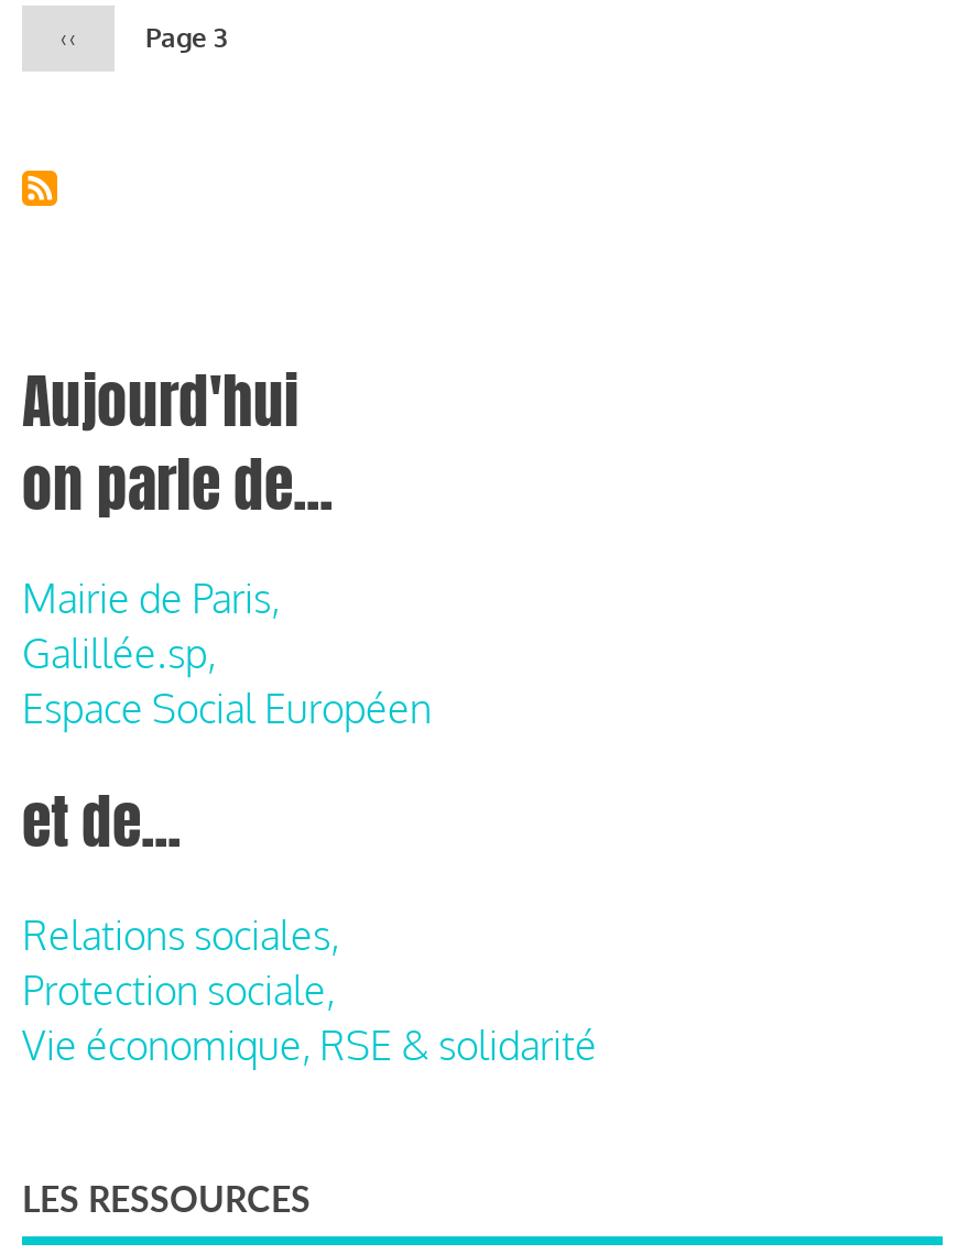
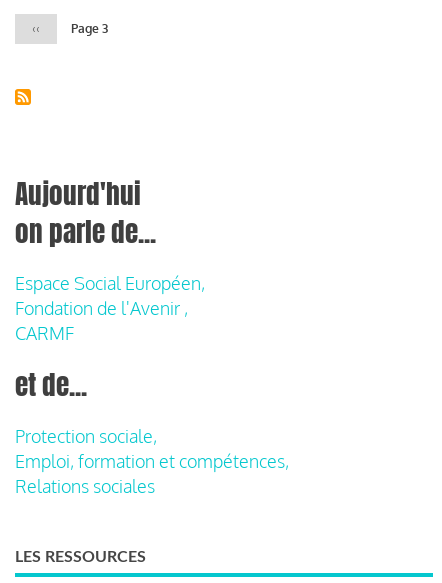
[22,573,432,732] Mairie de Paris, | Galillée.sp, | Espace Social Européen -> [15,272,205,344] Espace Social Européen, | Fondation de l'Avenir , | CARMF
[22,910,339,959] Relations sociales, -> none
moved [22,965,335,1014] -> [15,425,157,447]: Protection sociale,
[22,1020,597,1069] Vie économique, RSE & solidarité -> [15,450,289,497] Emploi, formation et compétences, | Relations sociales

